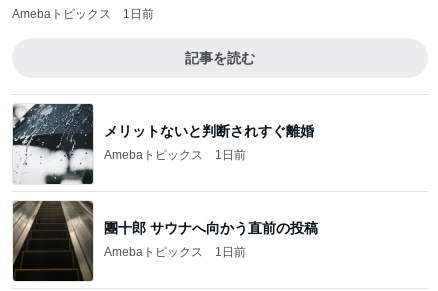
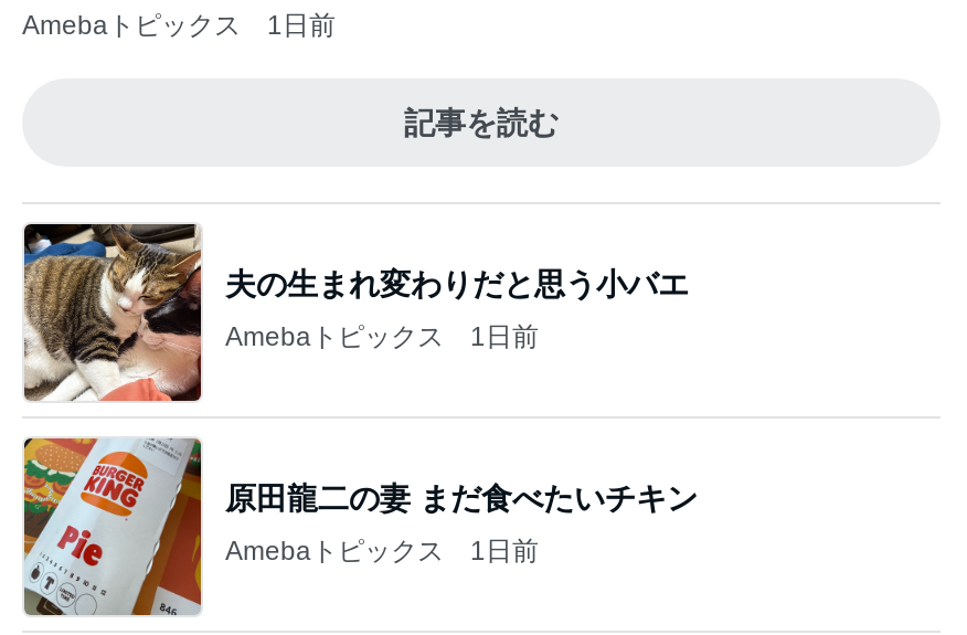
[12,103,314,185] [image] | メリットないと判断されすぐ離婚 -> [22,222,689,403] [image] | 夫の生まれ変わりだと思う小バエ
[12,200,318,282] [image] | 團十郎 サウナへ向かう直前の投稿 -> [22,436,698,617] [image] | 原田龍二の妻 まだ食べたいチキン

